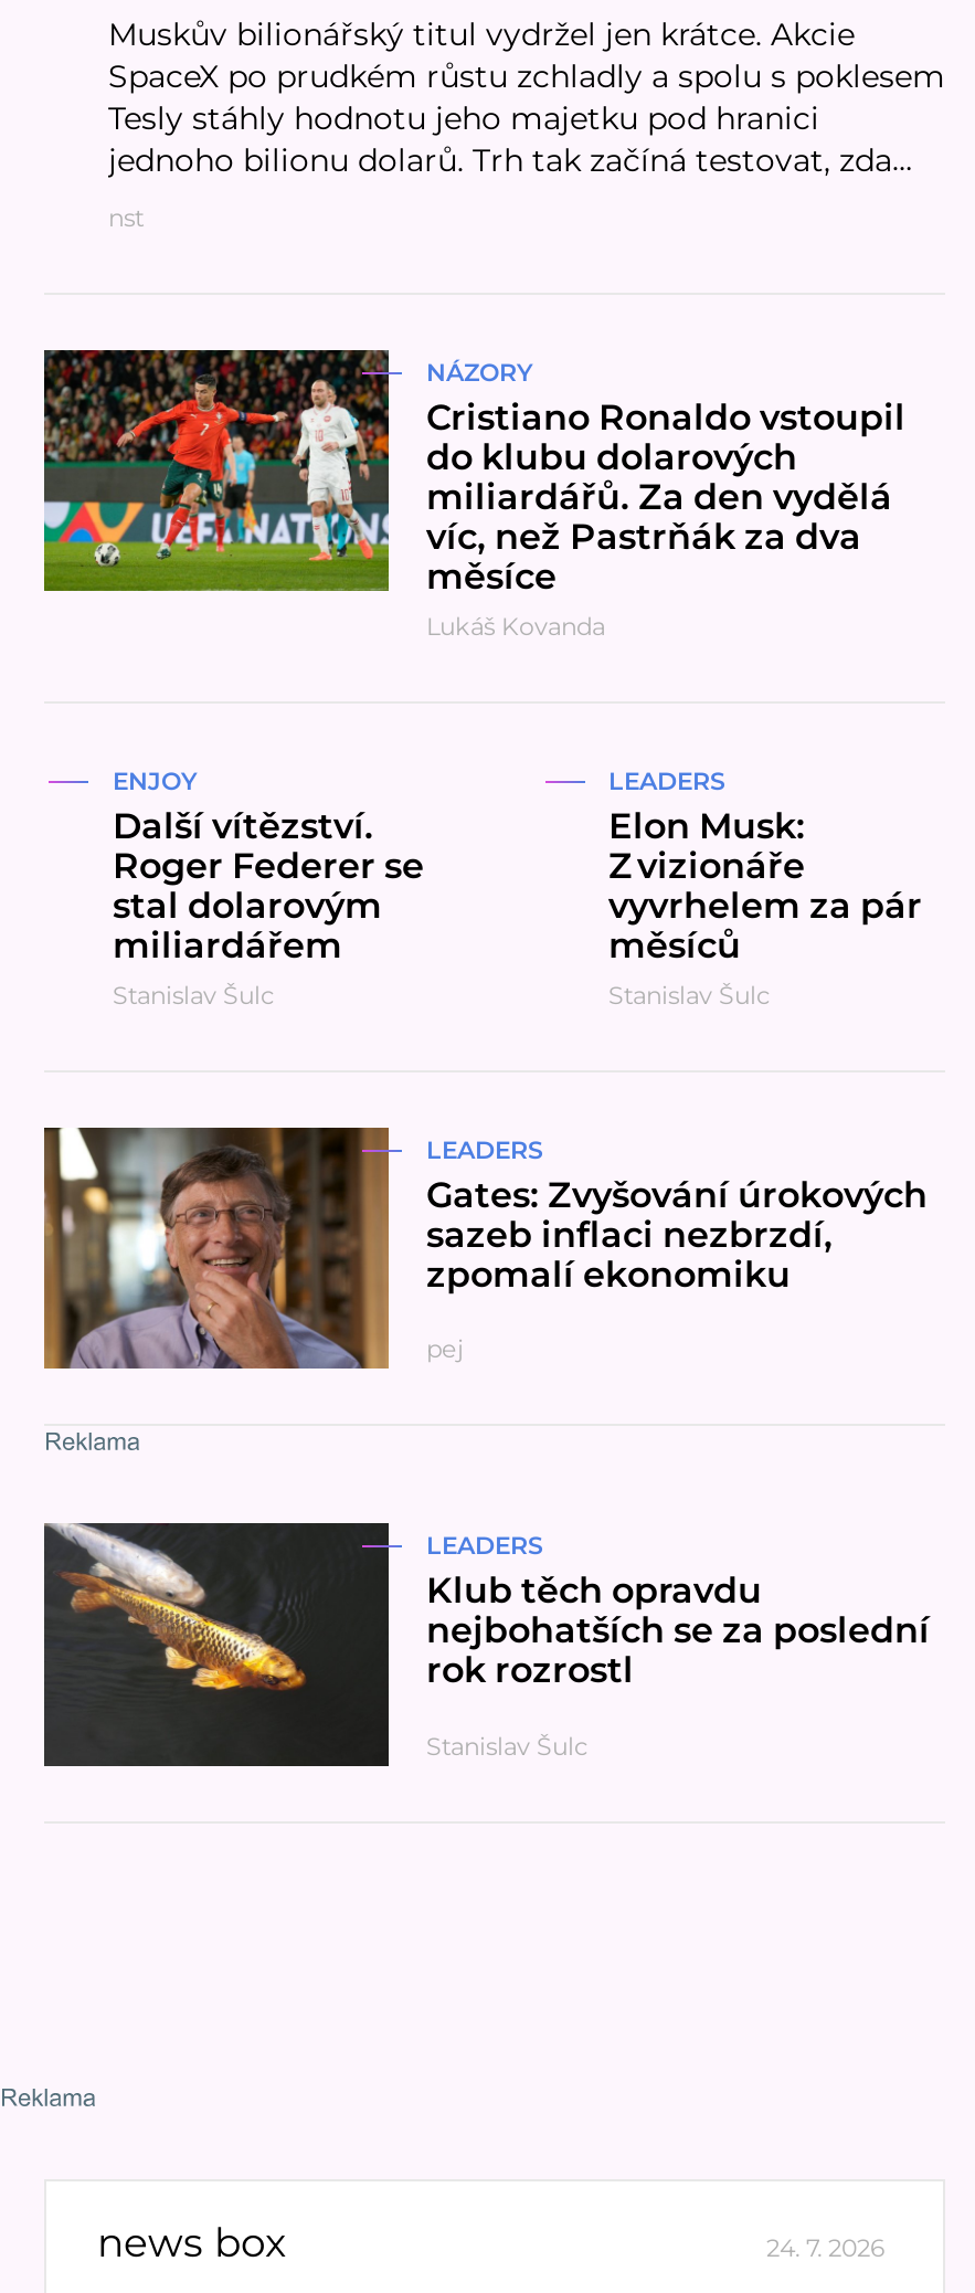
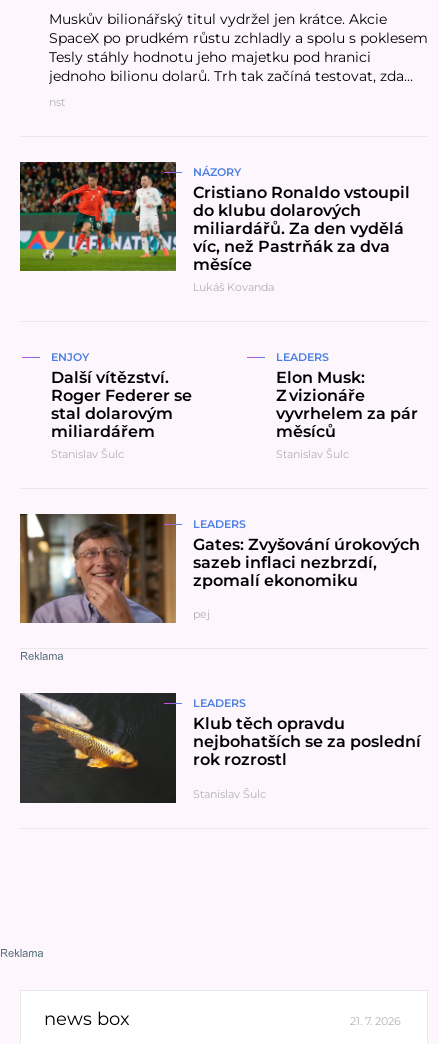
[766,2232,886,2263] 24. 7. 2026 -> [350,1014,401,1028] 21. 7. 2026

